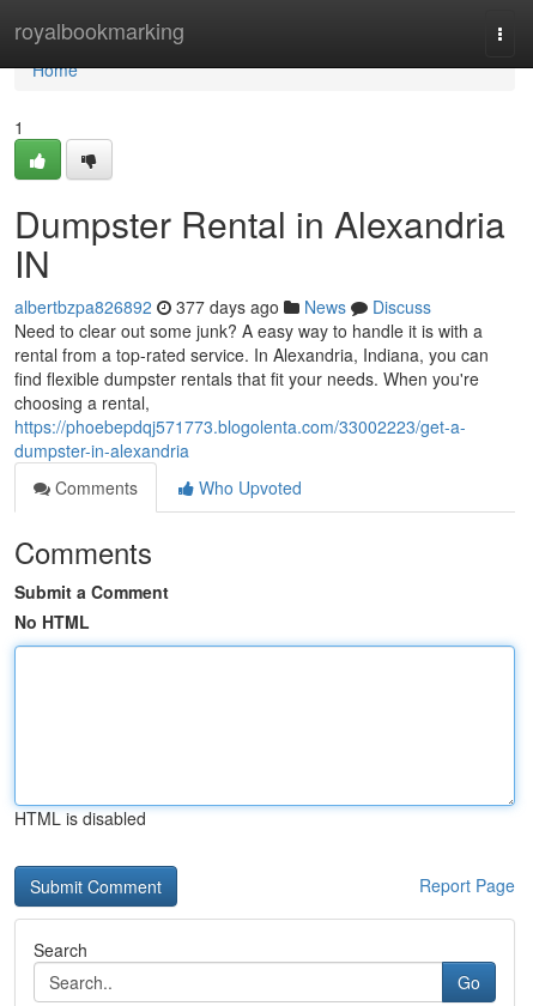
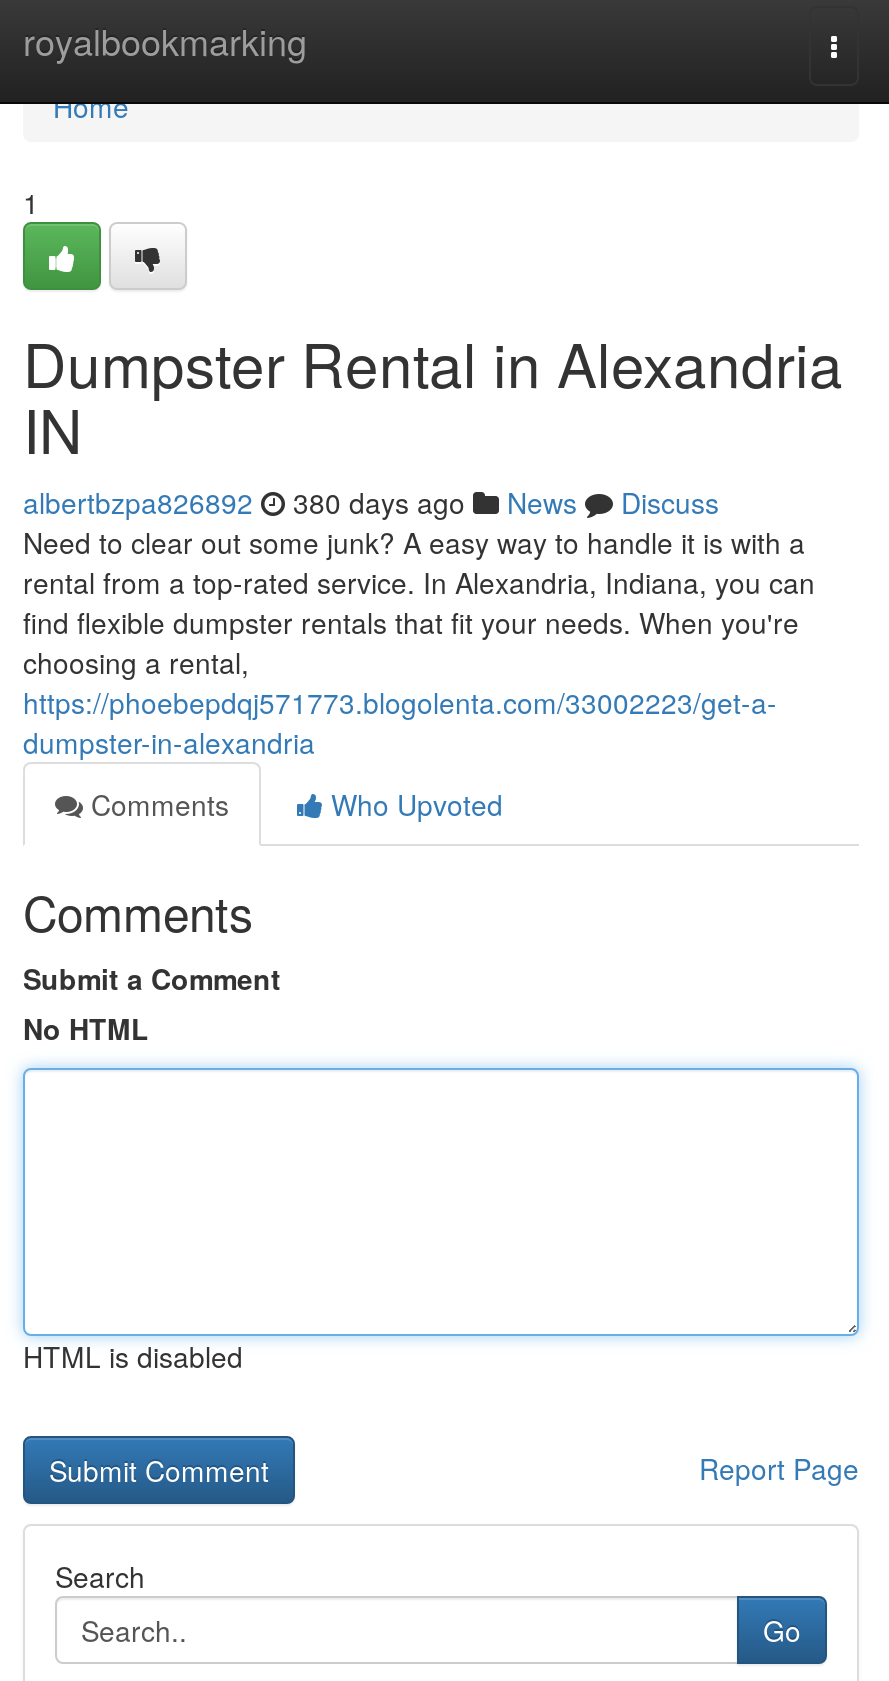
[14,295,431,319] albertbzpa826892 377 days ago News Discuss -> [23,482,719,522] albertbzpa826892 380 days ago News Discuss

